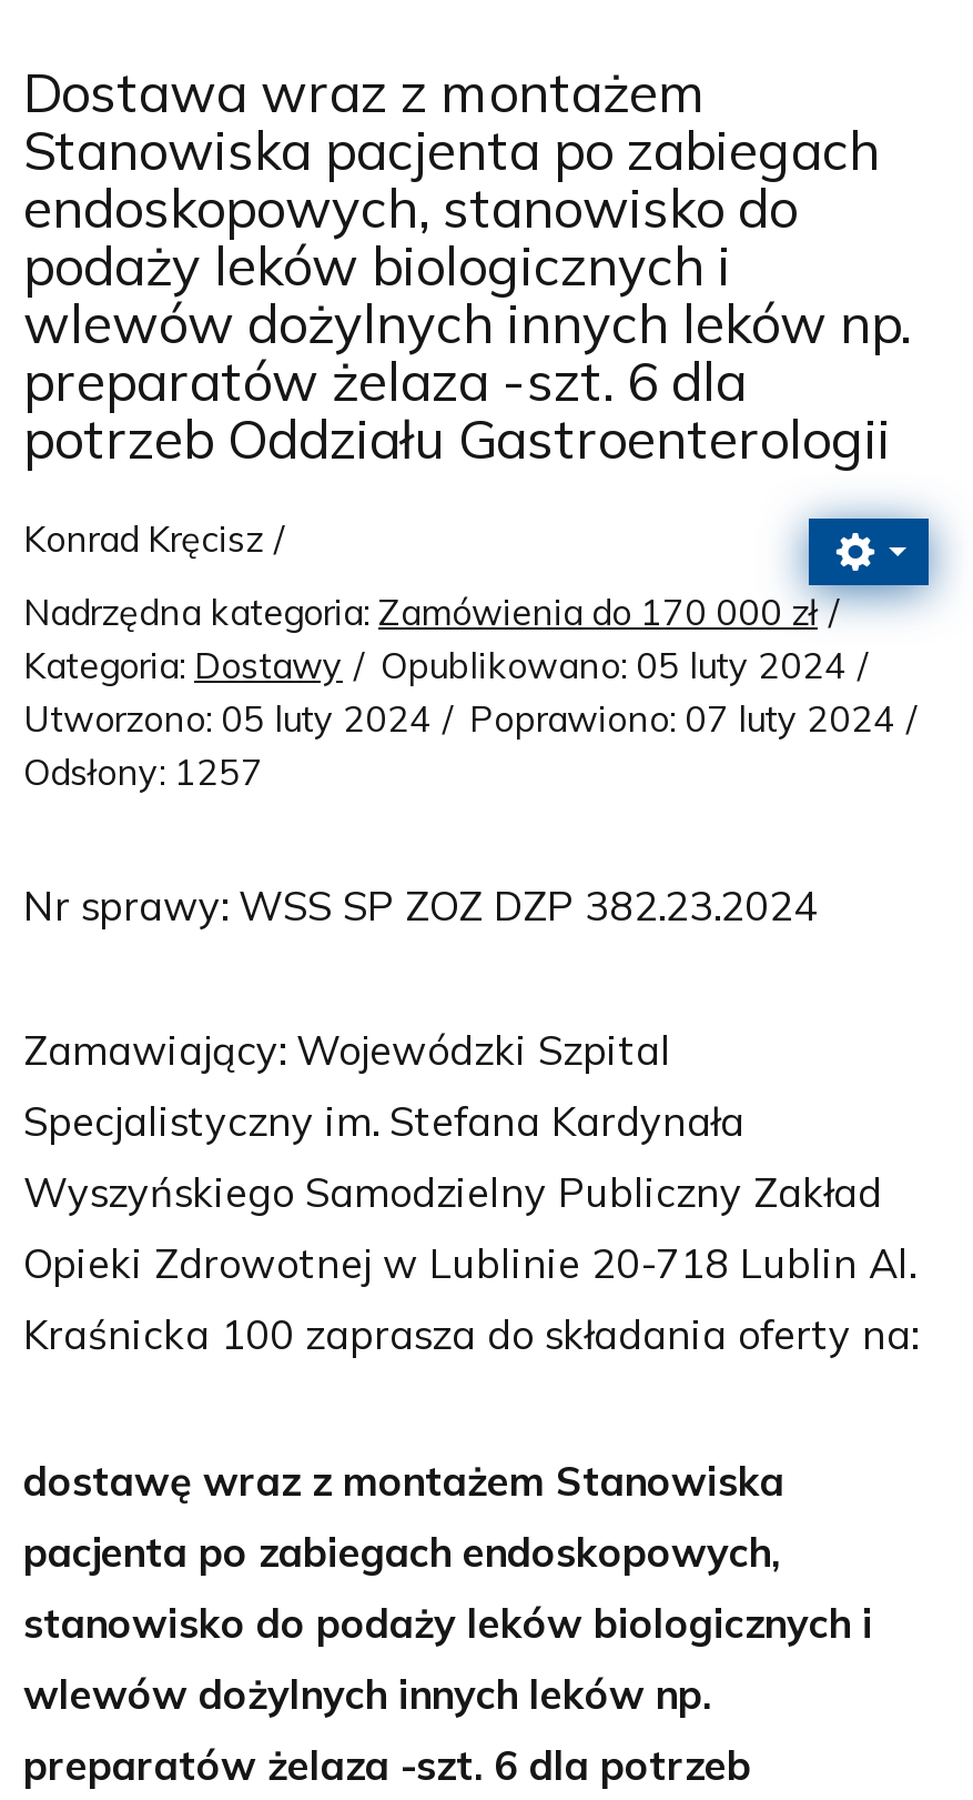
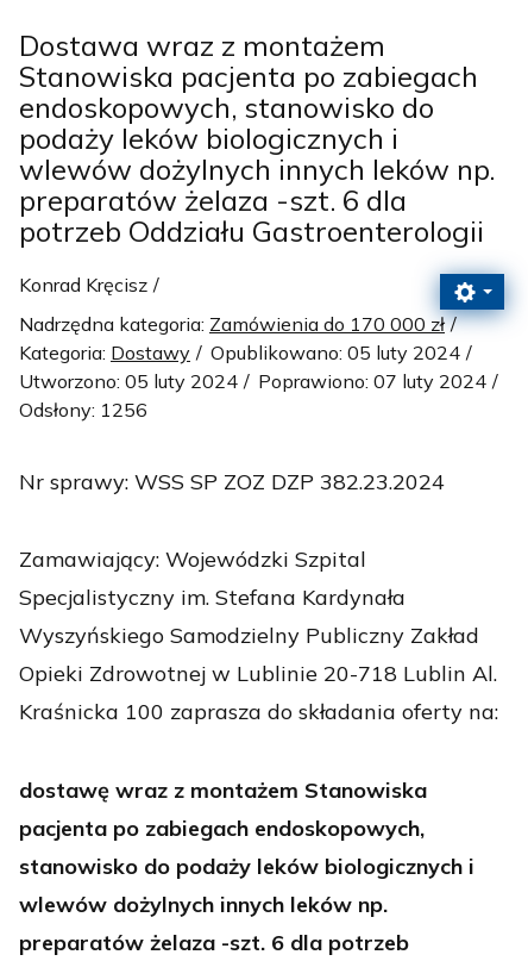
[23,749,263,793] Odsłony: 1257 -> [19,397,147,421] Odsłony: 1256

